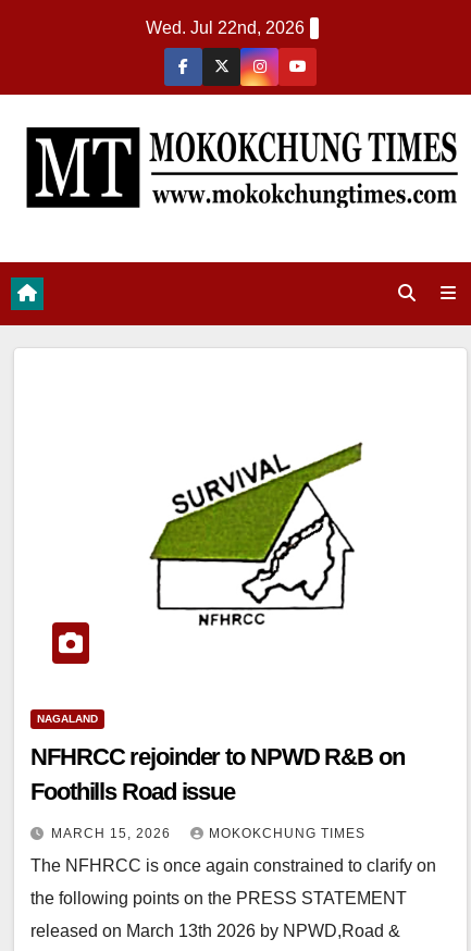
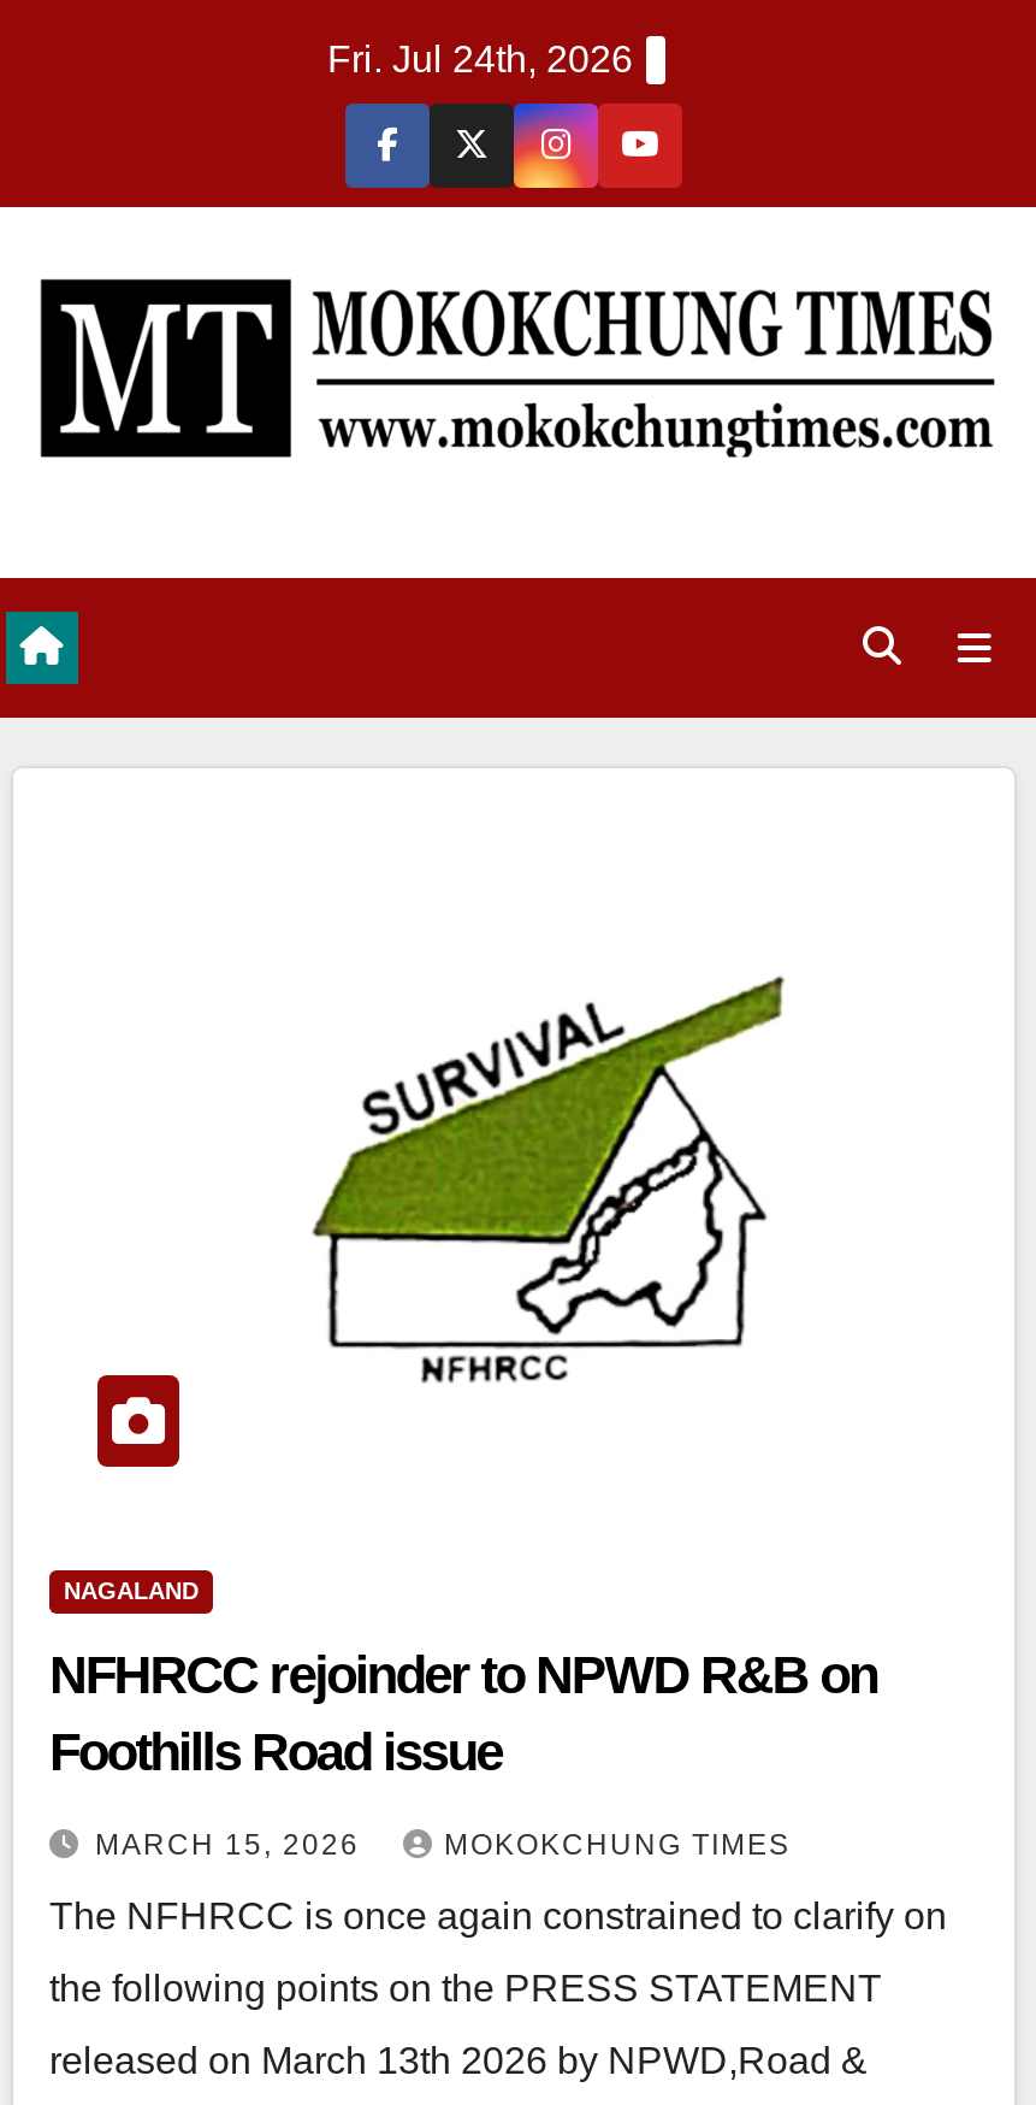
[146,18,305,37] Wed. Jul 22nd, 2026 -> [327,39,633,79] Fri. Jul 24th, 2026

